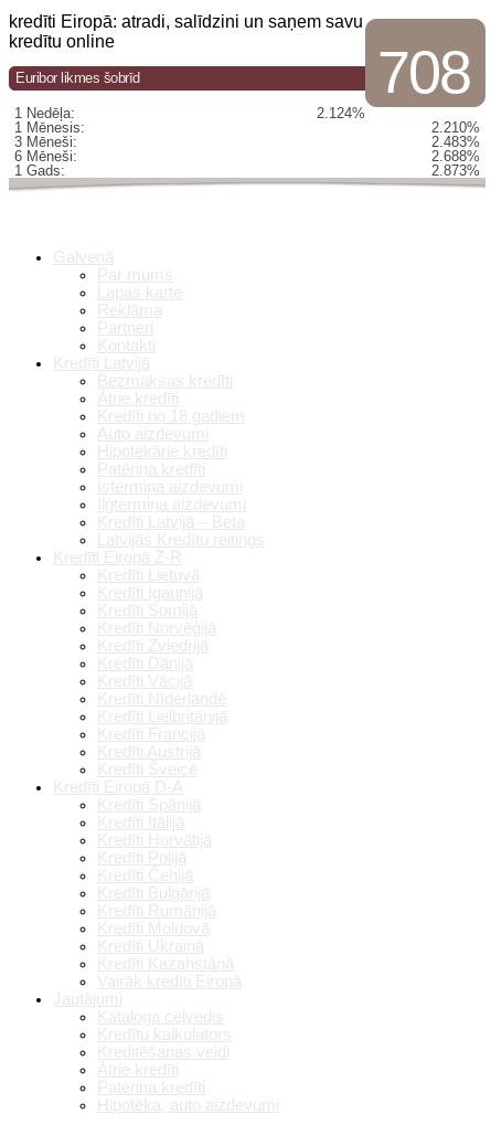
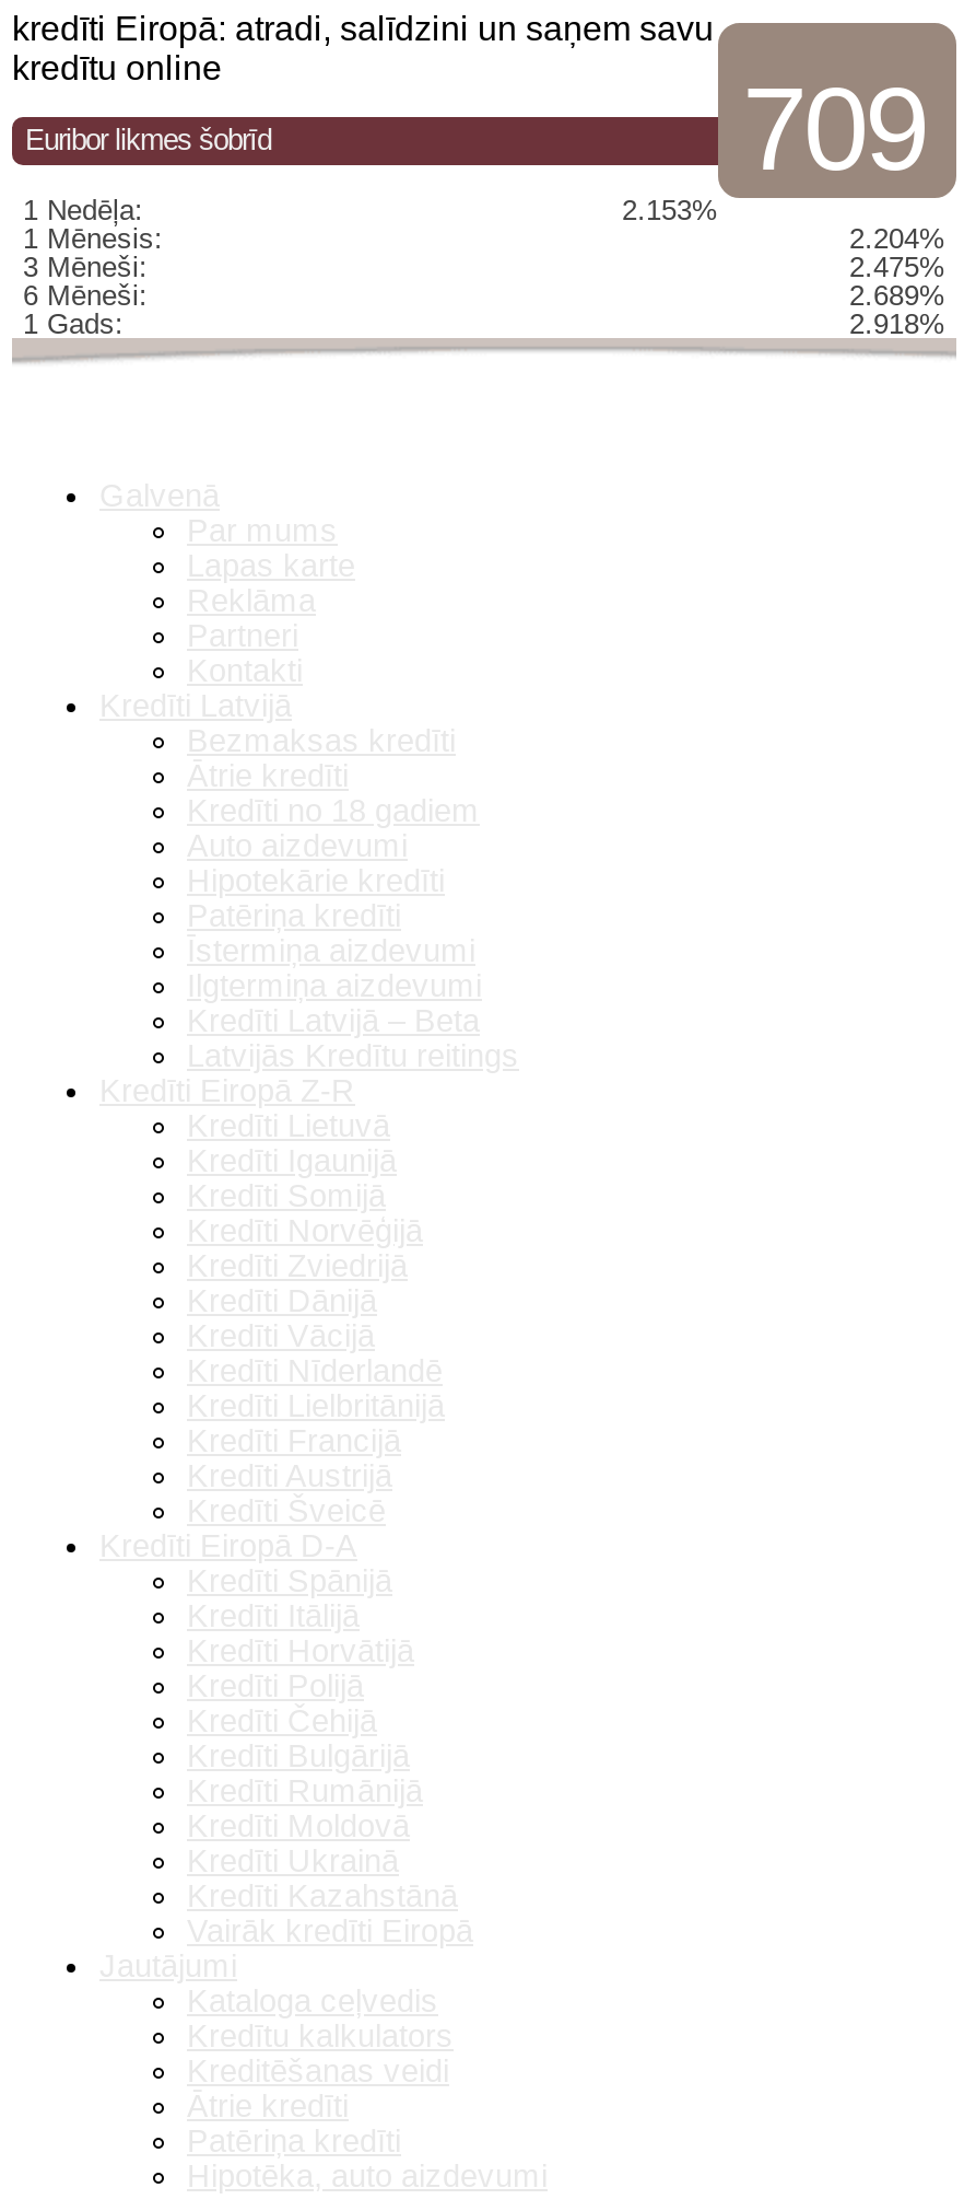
[377,39,470,105] 708 -> [742,62,926,194] 709
[317,105,365,121] 2.124% -> [622,193,718,226] 2.153%
[431,119,480,135] 2.210% -> [849,221,945,254] 2.204%
[431,133,480,150] 2.483% -> [849,250,945,283] 2.475%
[431,148,480,164] 2.688% -> [849,278,945,311] 2.689%
[431,162,480,179] 2.873% -> [849,307,945,340] 2.918%

